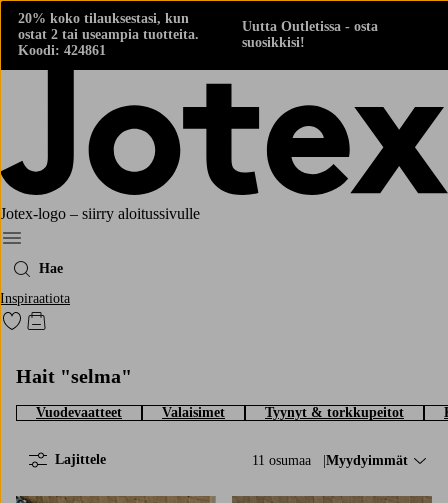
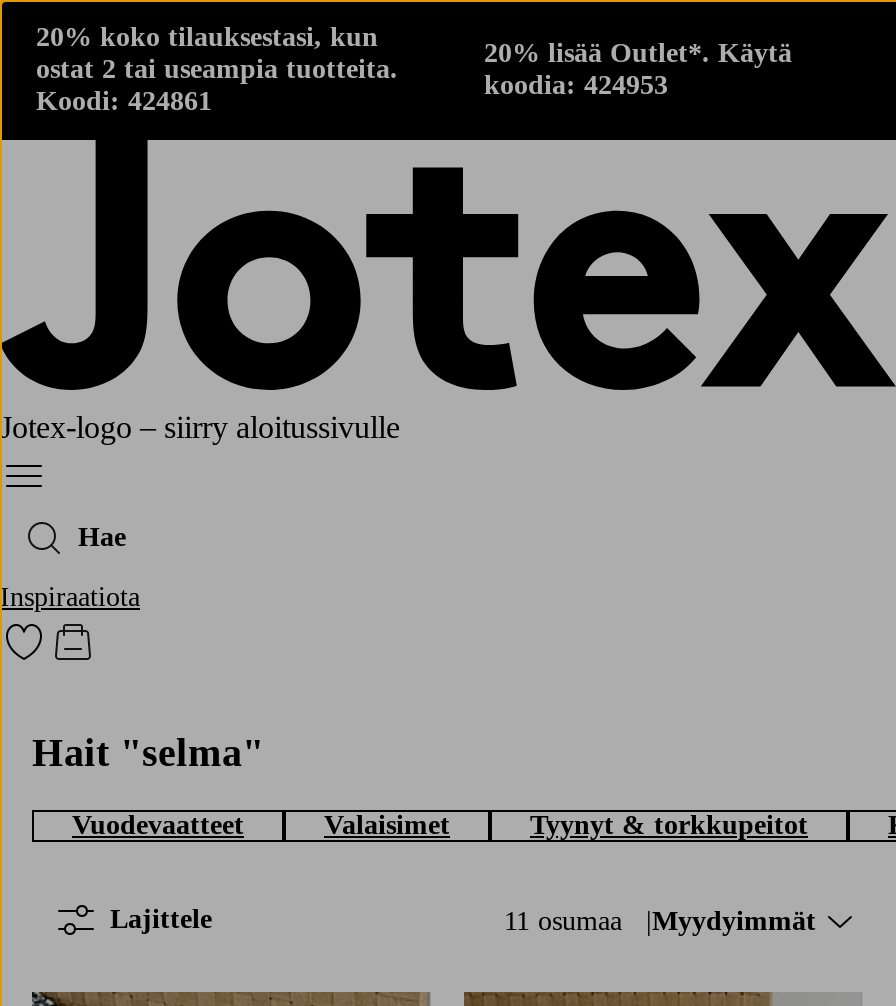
[242,19,378,50] Uutta Outletissa - osta | suosikkisi! -> [484,38,792,100] 20% lisää Outlet*. Käytä | koodia: 424953

